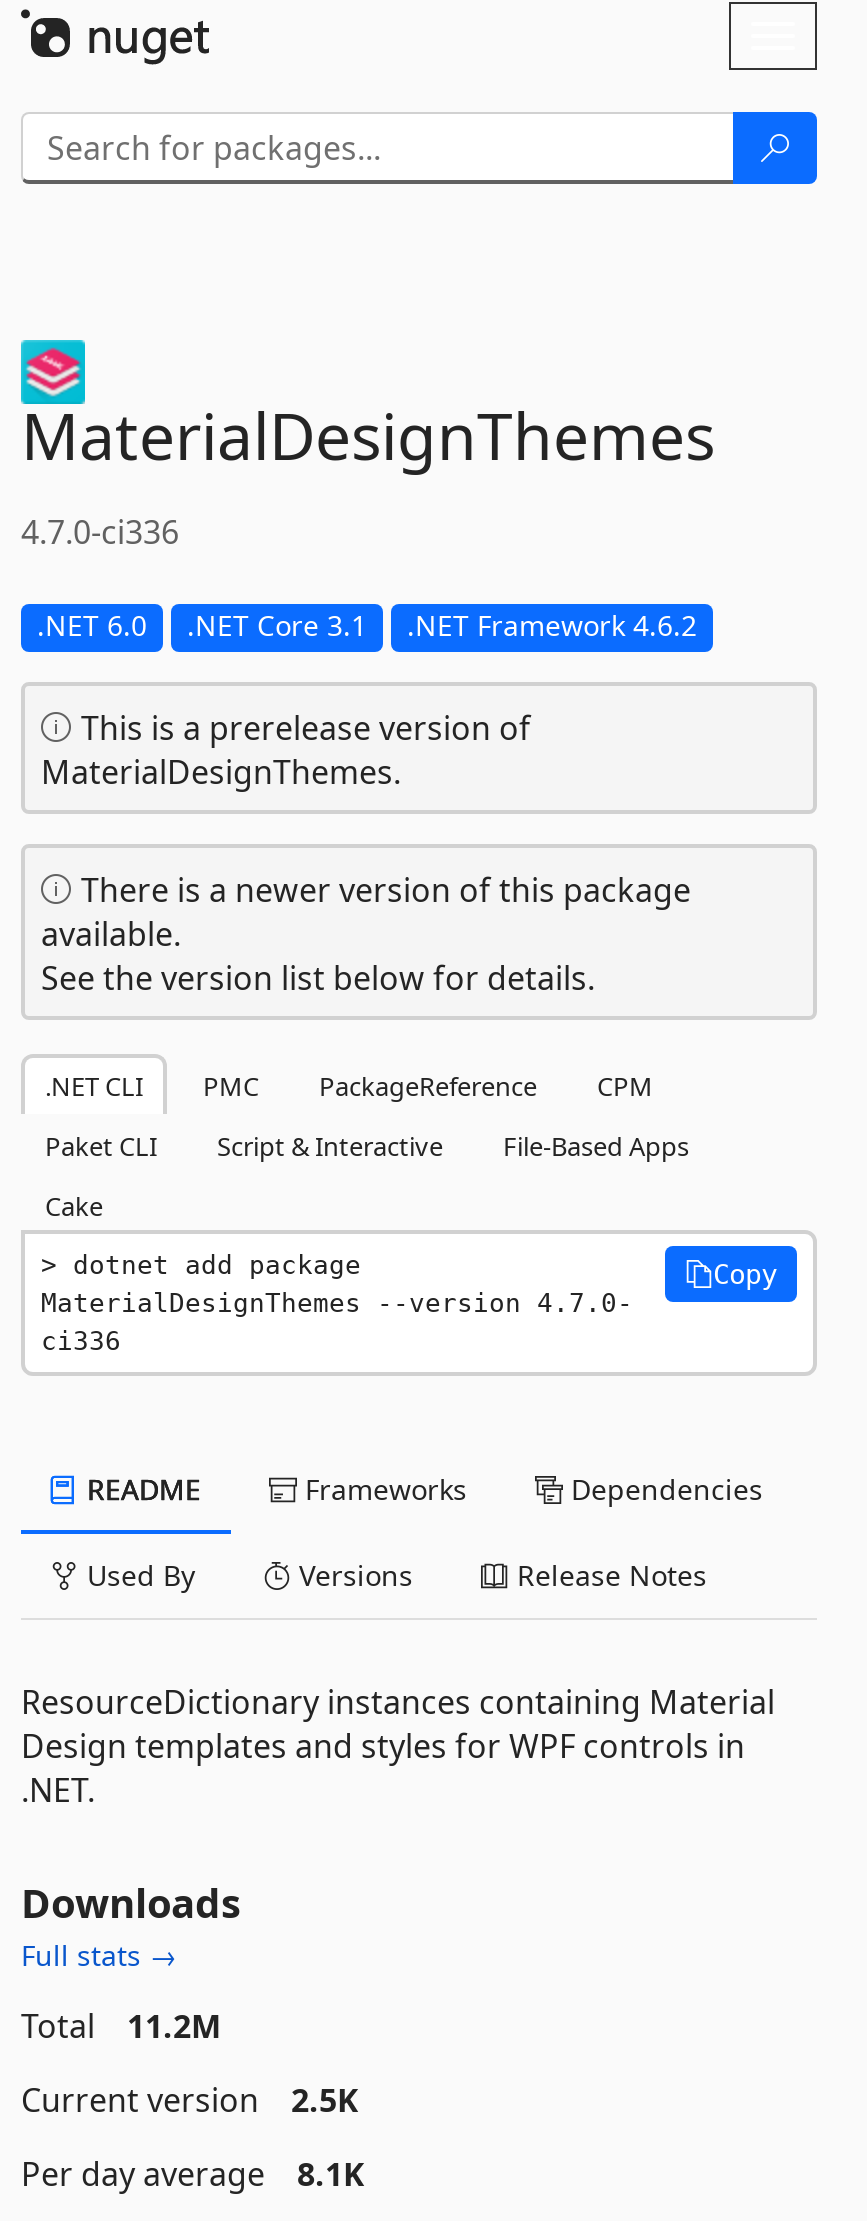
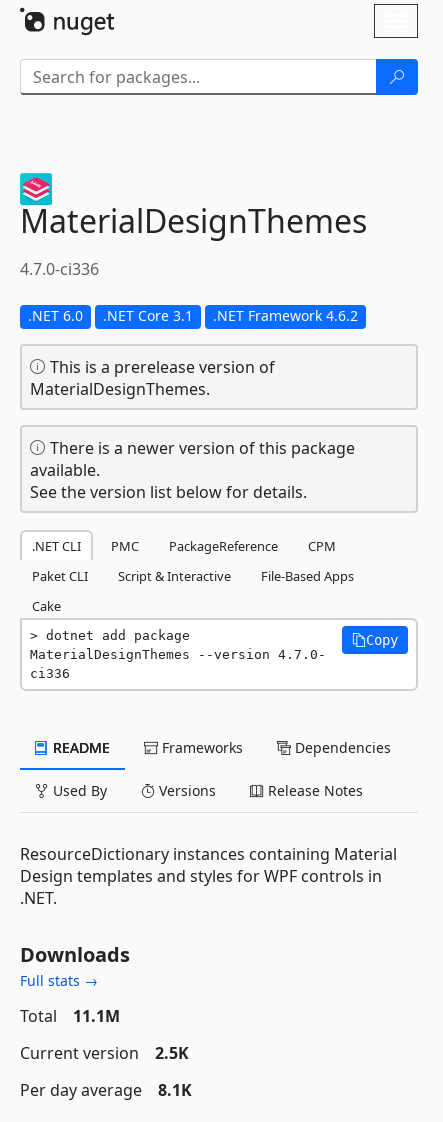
[21,2004,221,2048] Total 11.2M -> [20,1005,120,1027] Total 11.1M

